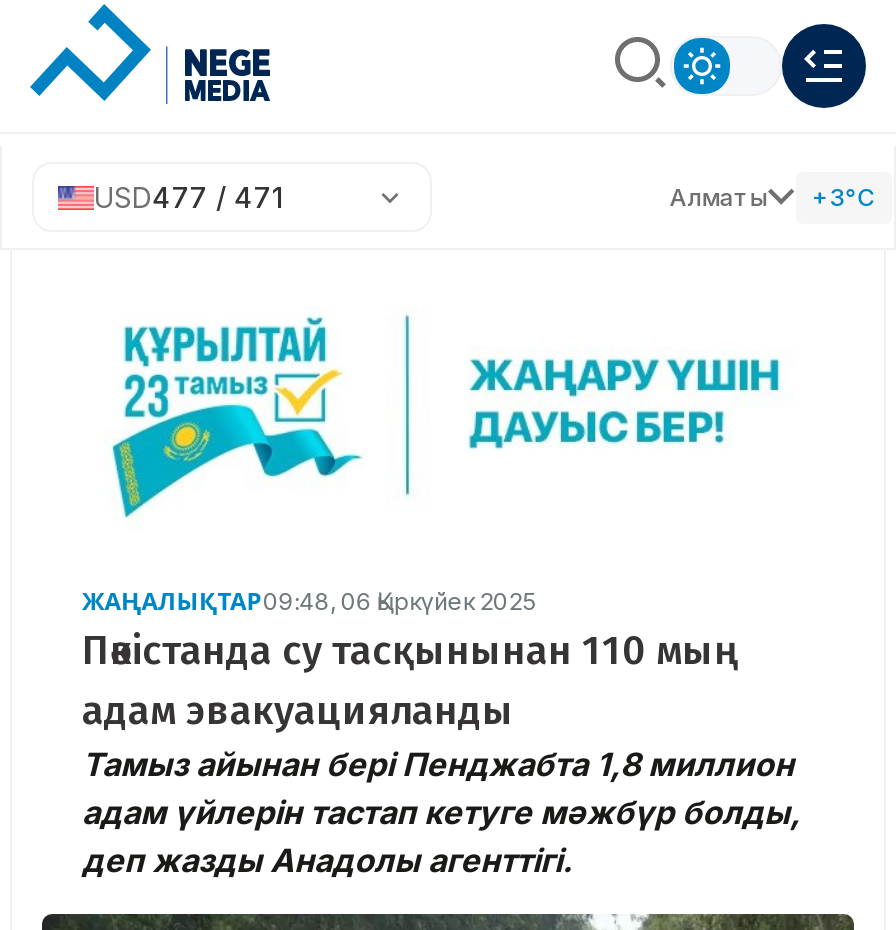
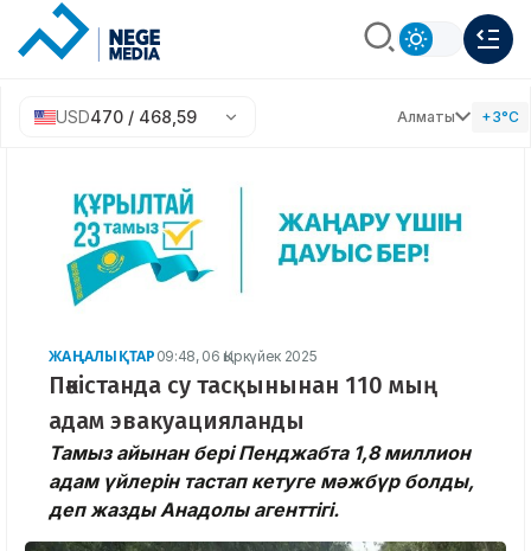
[94,180,284,214] USD477 / 471 -> [56,107,197,127] USD470 / 468,59

